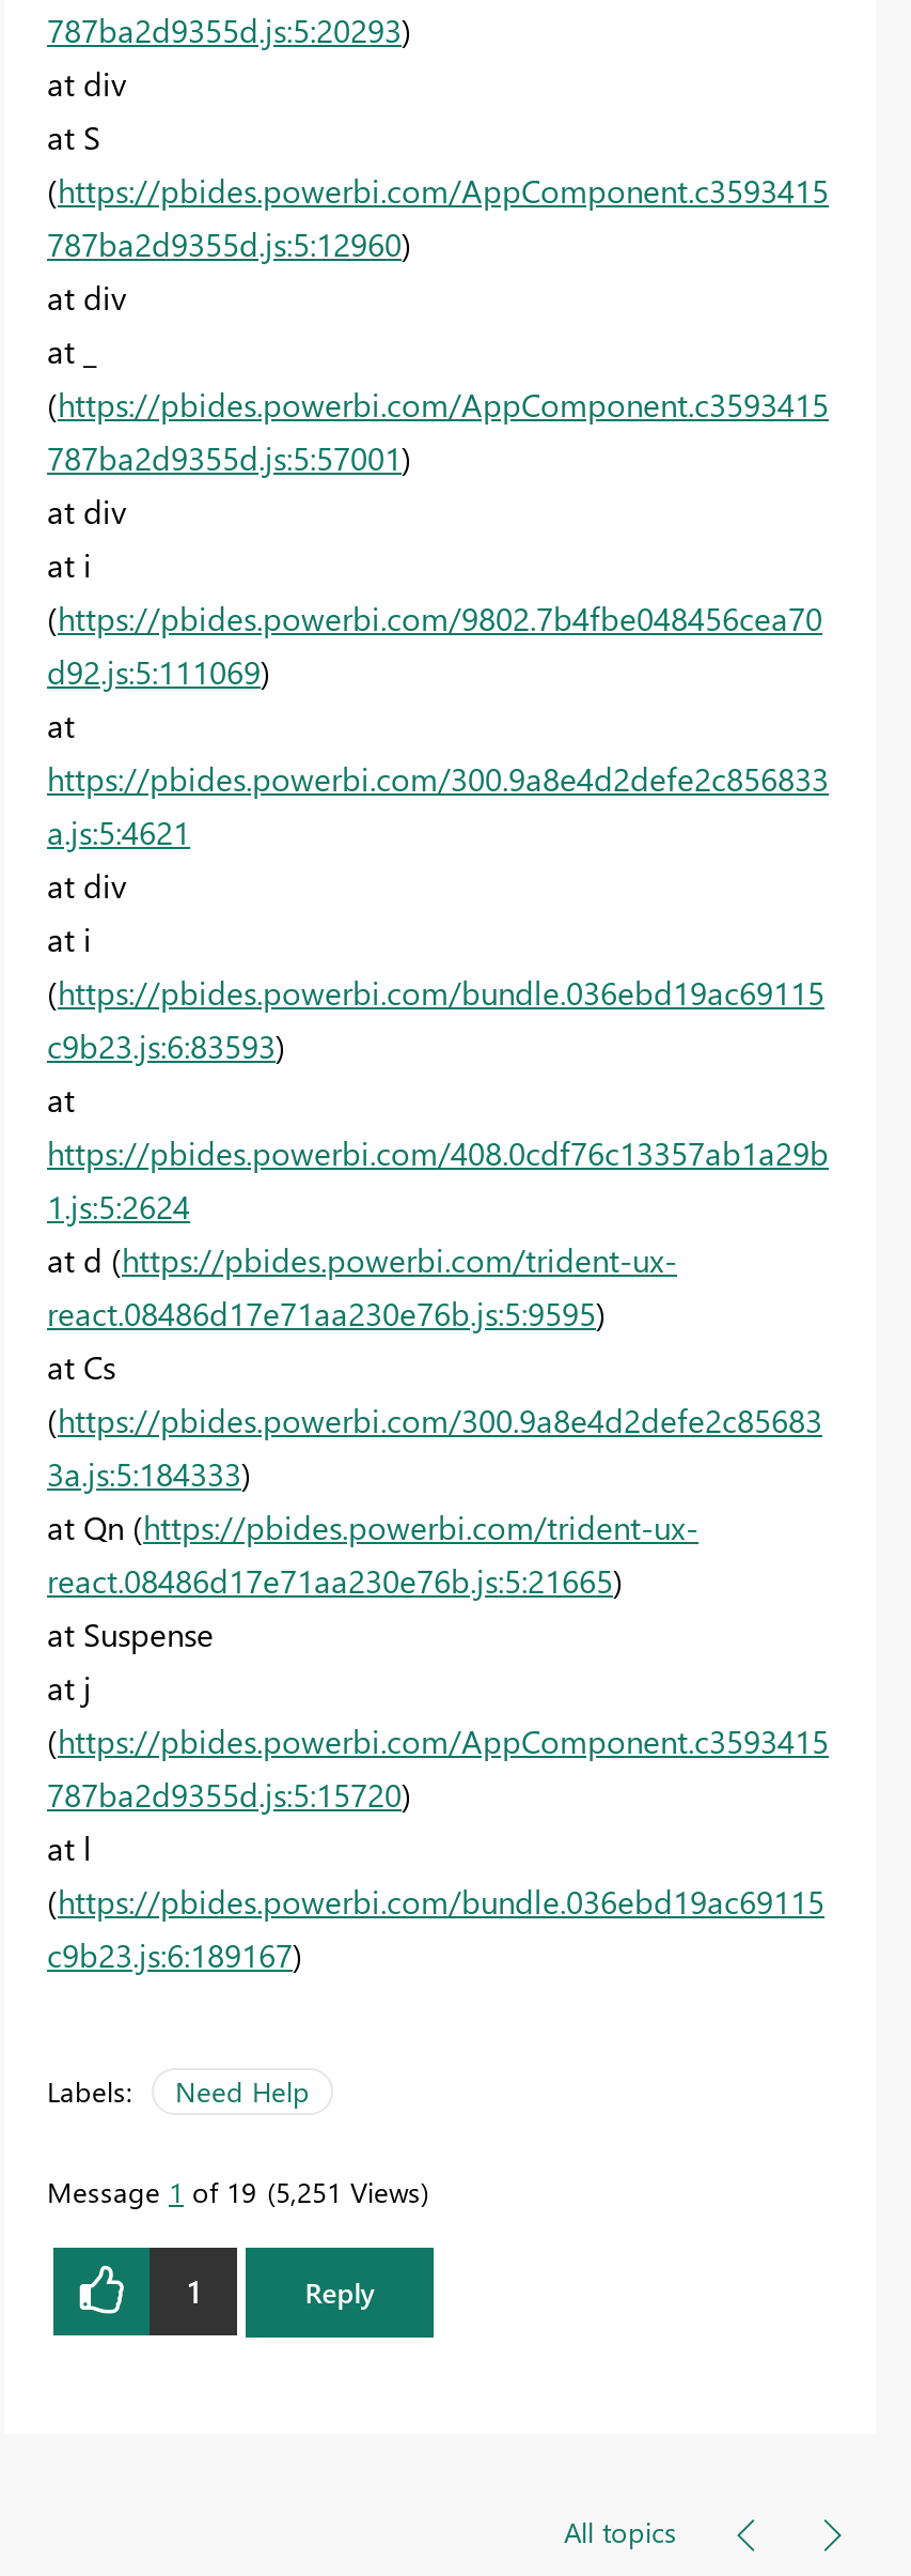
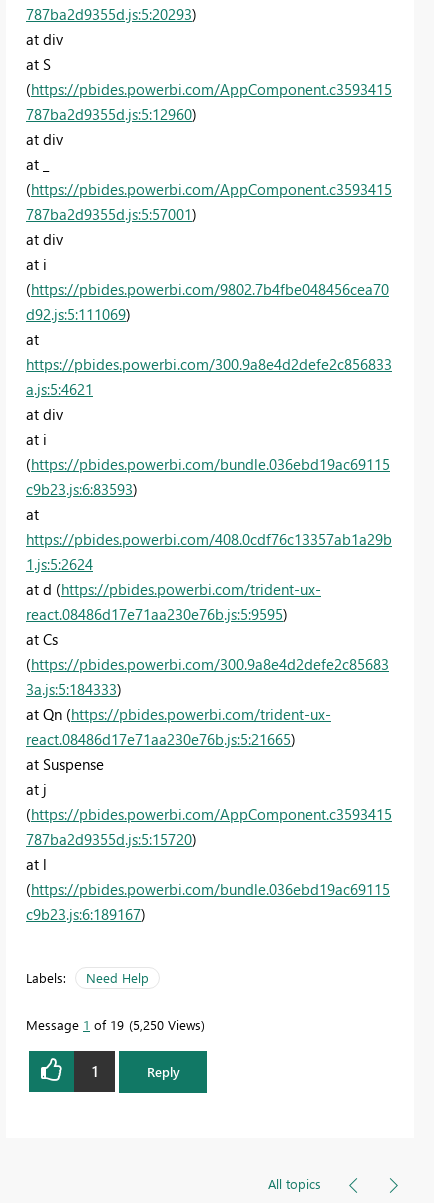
[47,2172,421,2208] Message 1 of 19 5,251 Views -> [26,1016,201,1033] Message 1 of 19 5,250 Views

